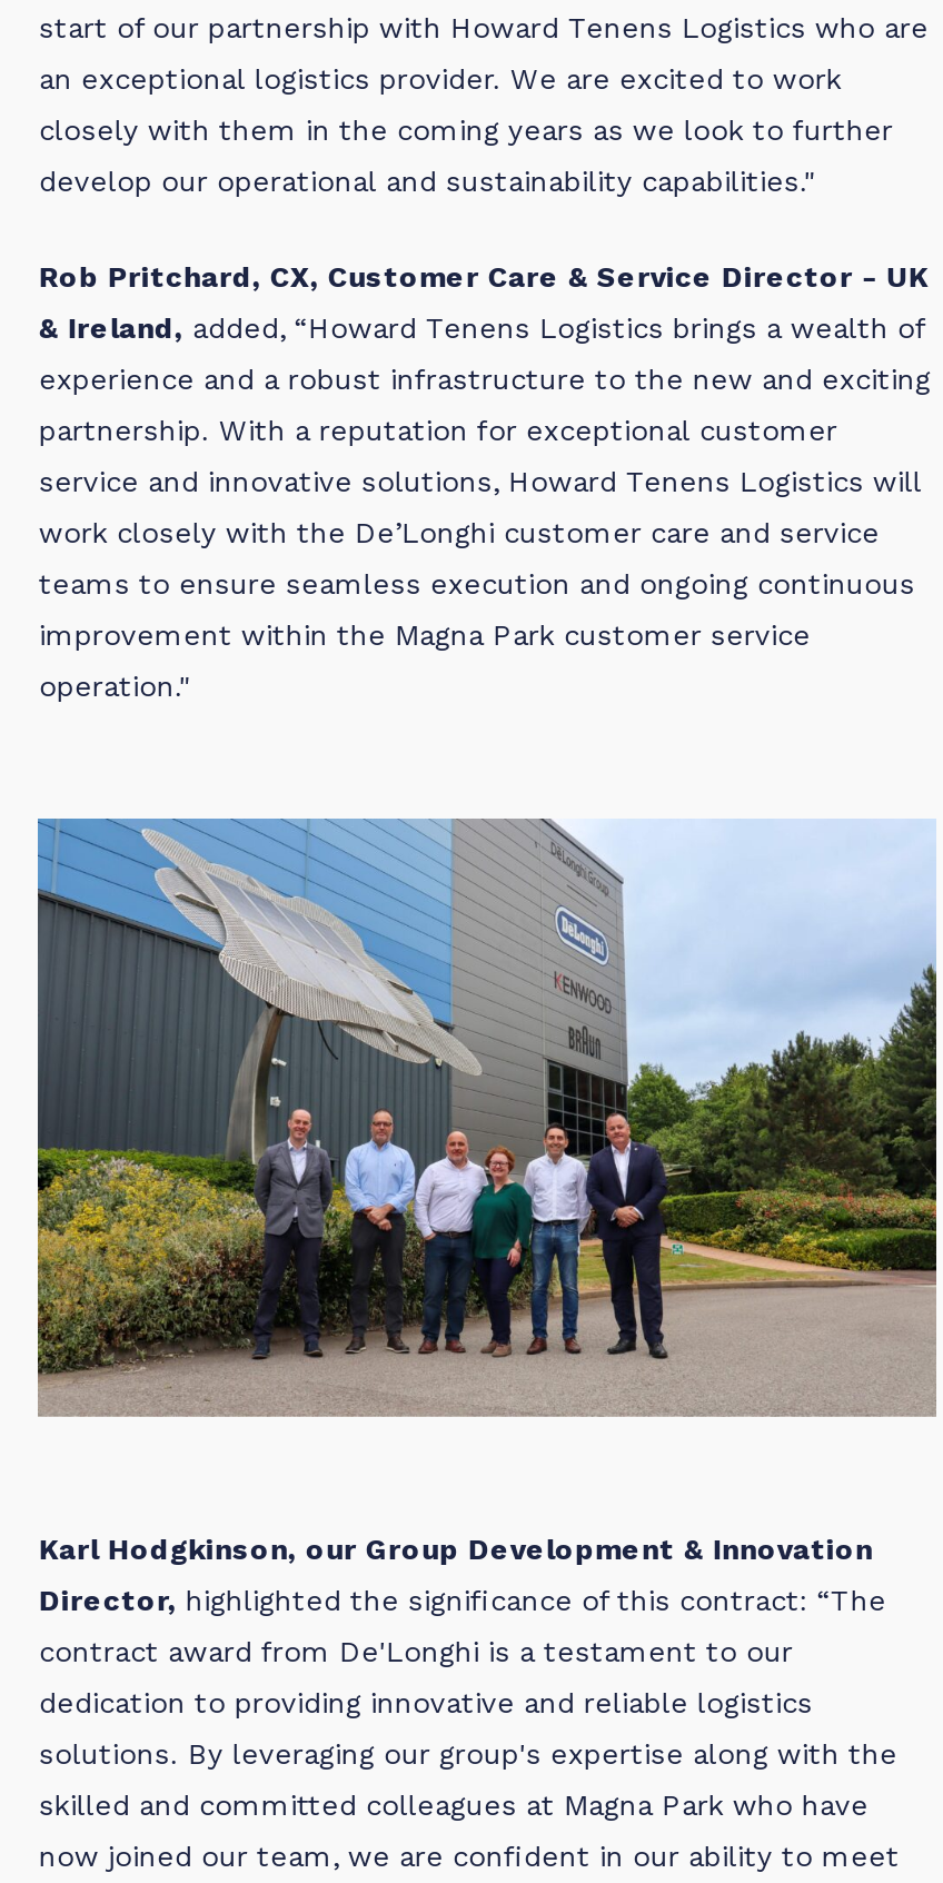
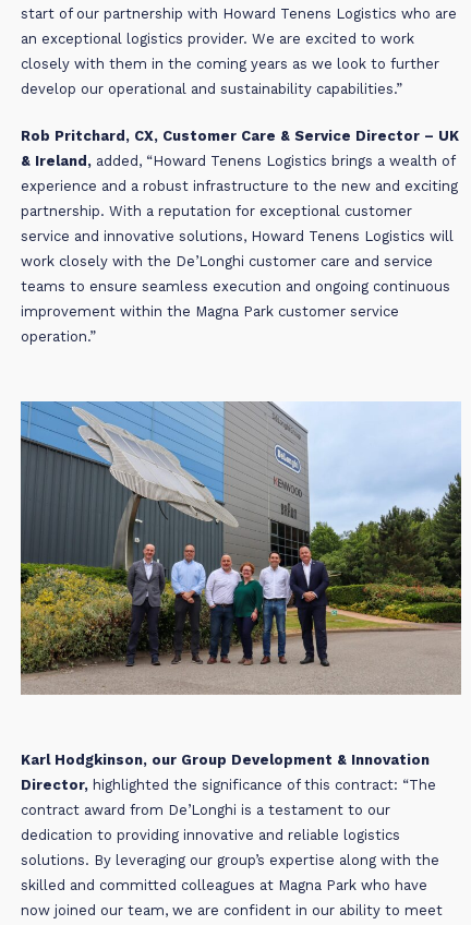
[39,165,815,199] develop our operational and sustainability capabilities." -> [21,81,403,97] develop our operational and sustainability capabilities.”
[39,260,928,293] Rob Pritchard, CX, Customer Care & Service Director - UK -> [21,127,459,144] Rob Pritchard, CX, Customer Care & Service Director – UK
[39,669,190,702] operation." -> [21,328,96,344] operation.”
[39,1634,793,1668] contract award from De'Longhi is a testament to our -> [21,801,391,818] contract award from De’Longhi is a testament to our
[39,1737,897,1770] solutions. By leveraging our group's expertise along with the -> [21,851,440,868] solutions. By leveraging our group’s expertise along with the

